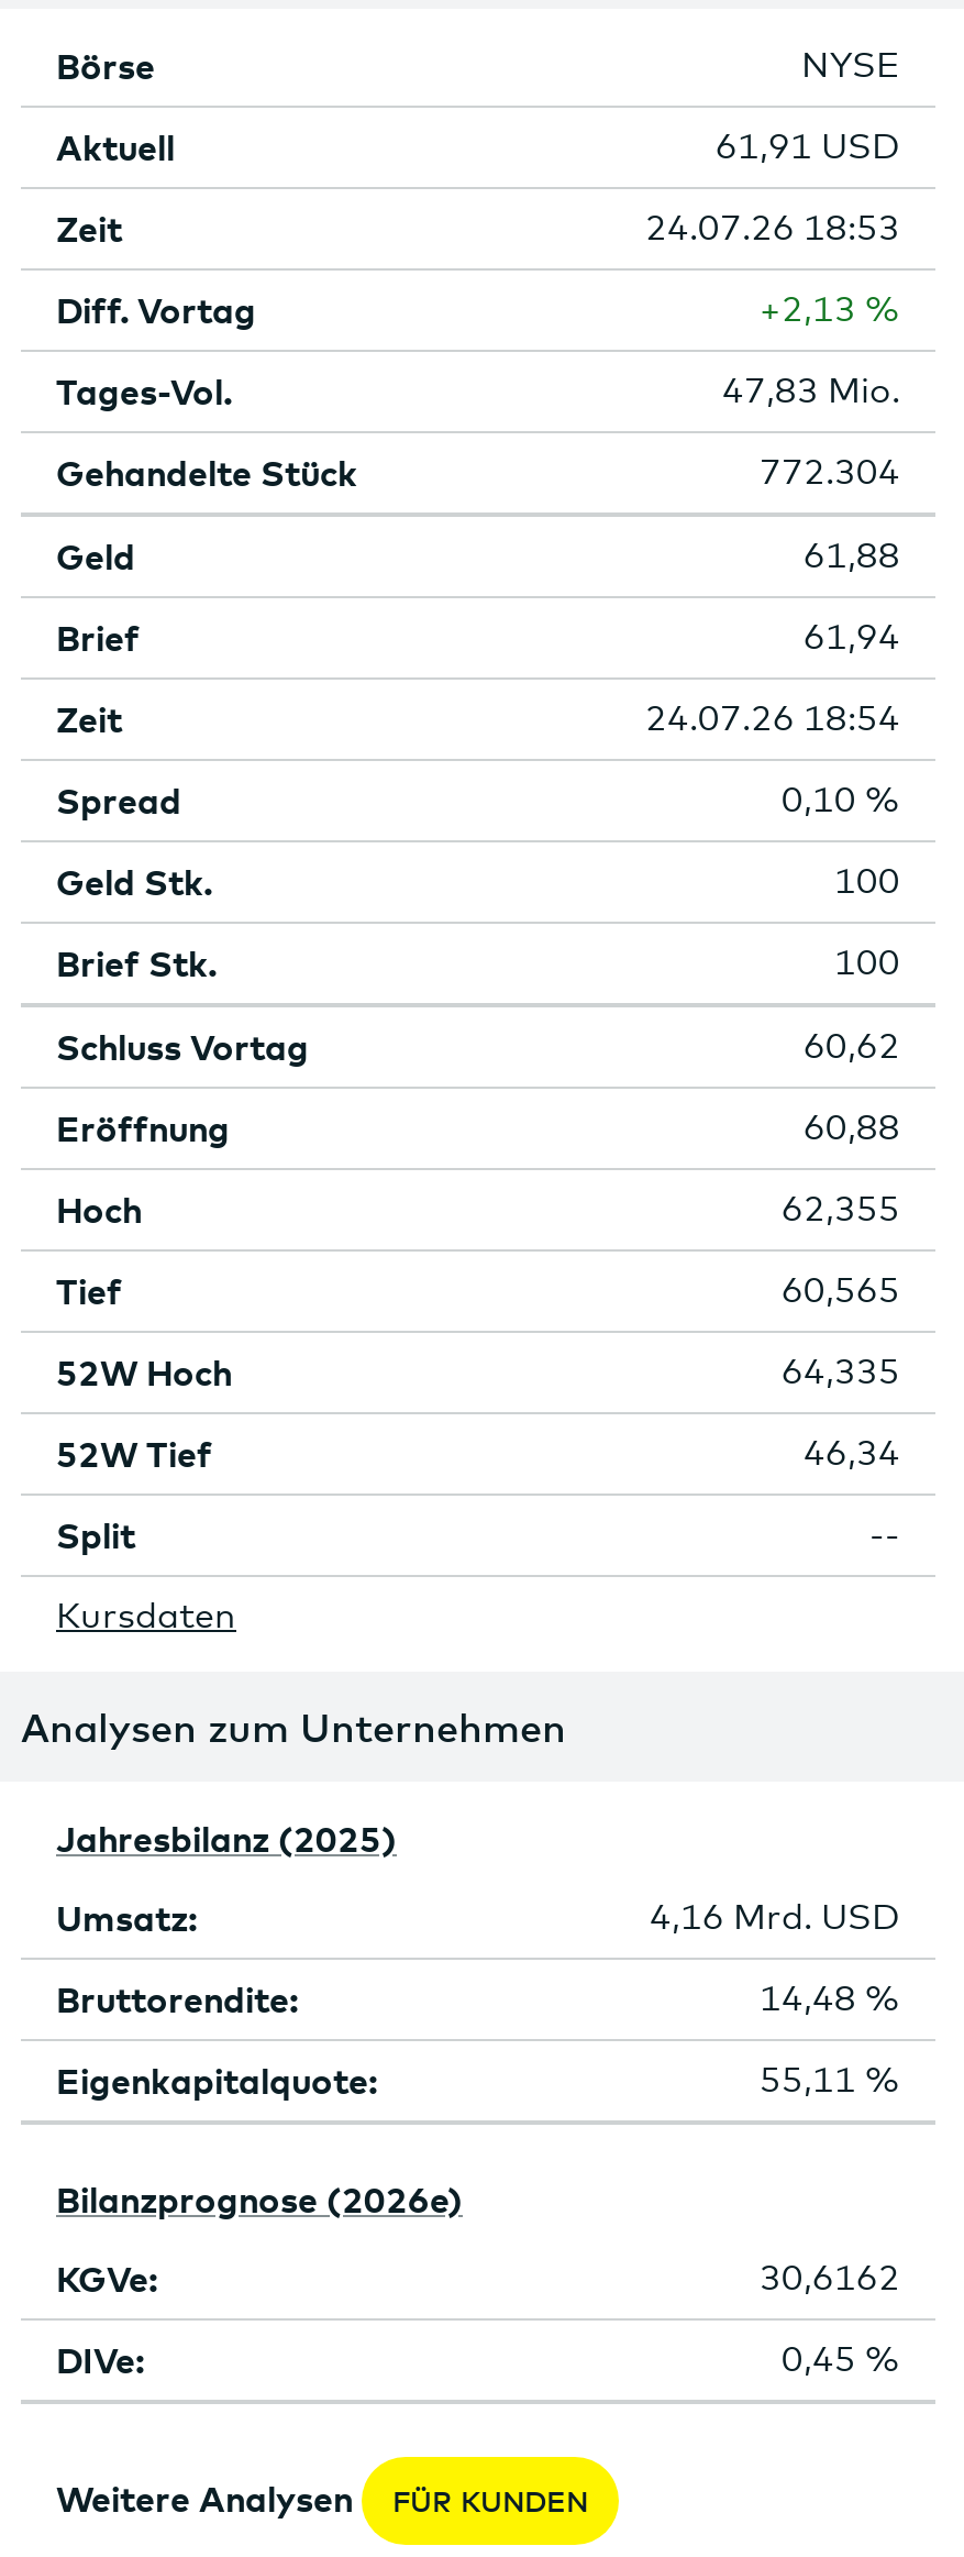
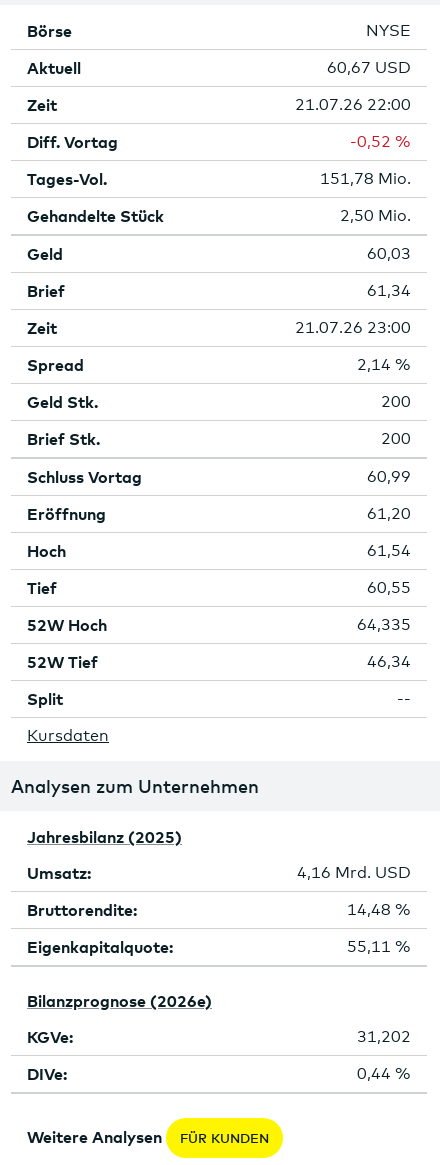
[716,126,900,168] 61,91 USD -> [327,58,411,77] 60,67 USD
[645,207,900,249] 24.07.26 18:53 -> [295,95,411,114] 21.07.26 22:00
[760,289,900,330] +2,13 % -> [350,132,411,151] -0,52 %
[722,370,900,412] 47,83 Mio. -> [320,169,411,188] 151,78 Mio.
[760,451,900,493] 772.304 -> [340,206,411,225] 2,50 Mio.
[804,535,900,577] 61,88 -> [367,244,411,263] 60,03
[804,616,900,658] 61,94 -> [367,281,411,300] 61,34
[645,698,900,739] 24.07.26 18:54 -> [295,318,411,337] 21.07.26 23:00
[782,779,900,821] 0,10 % -> [357,355,411,374] 2,14 %
[834,860,900,902] 100 -> [381,392,411,411] 200
[834,942,900,984] 100 -> [381,429,411,448] 200
[804,1025,900,1067] 60,62 -> [367,467,411,486] 60,99
[804,1107,900,1149] 60,88 -> [367,504,411,523] 61,20
[782,1188,900,1230] 62,355 -> [367,541,411,560] 61,54
[782,1270,900,1311] 60,565 -> [367,578,411,597] 60,55
[760,2257,900,2299] 30,6162 -> [357,1027,411,1046] 31,202
[782,2339,900,2380] 0,45 % -> [357,1064,411,1083] 0,44 %

